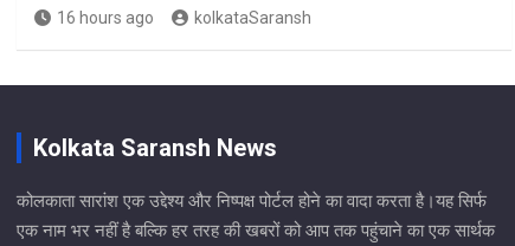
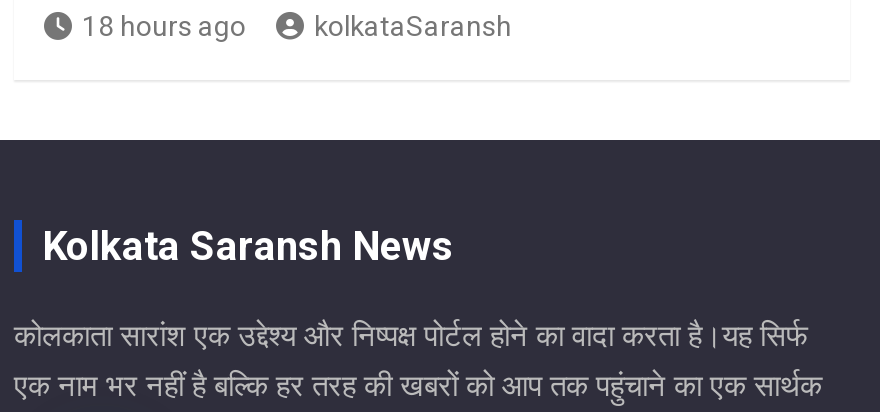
[57,8,154,27] 16 hours ago -> [82,10,246,42] 18 hours ago

